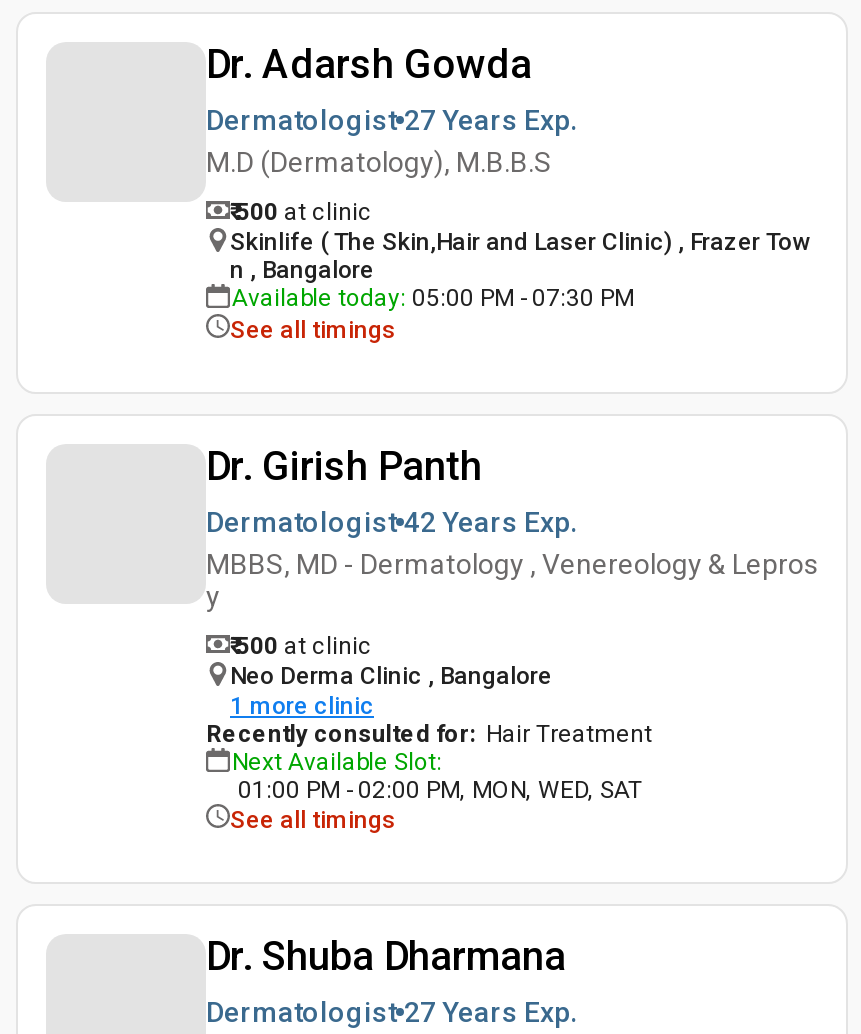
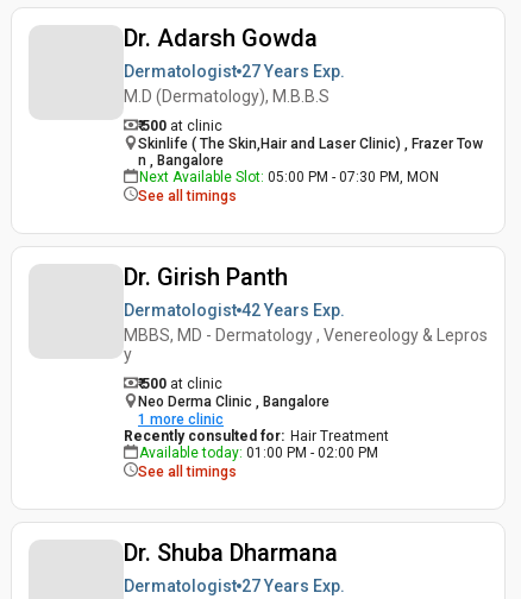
[232,284,634,312] Available today: 05:00 PM - 07:30 PM -> [139,169,439,185] Next Available Slot: 05:00 PM - 07:30 PM, MON
[232,748,642,804] Next Available Slot: | 01:00 PM - 02:00 PM, MON, WED, SAT -> [139,444,378,461] Available today: 01:00 PM - 02:00 PM

